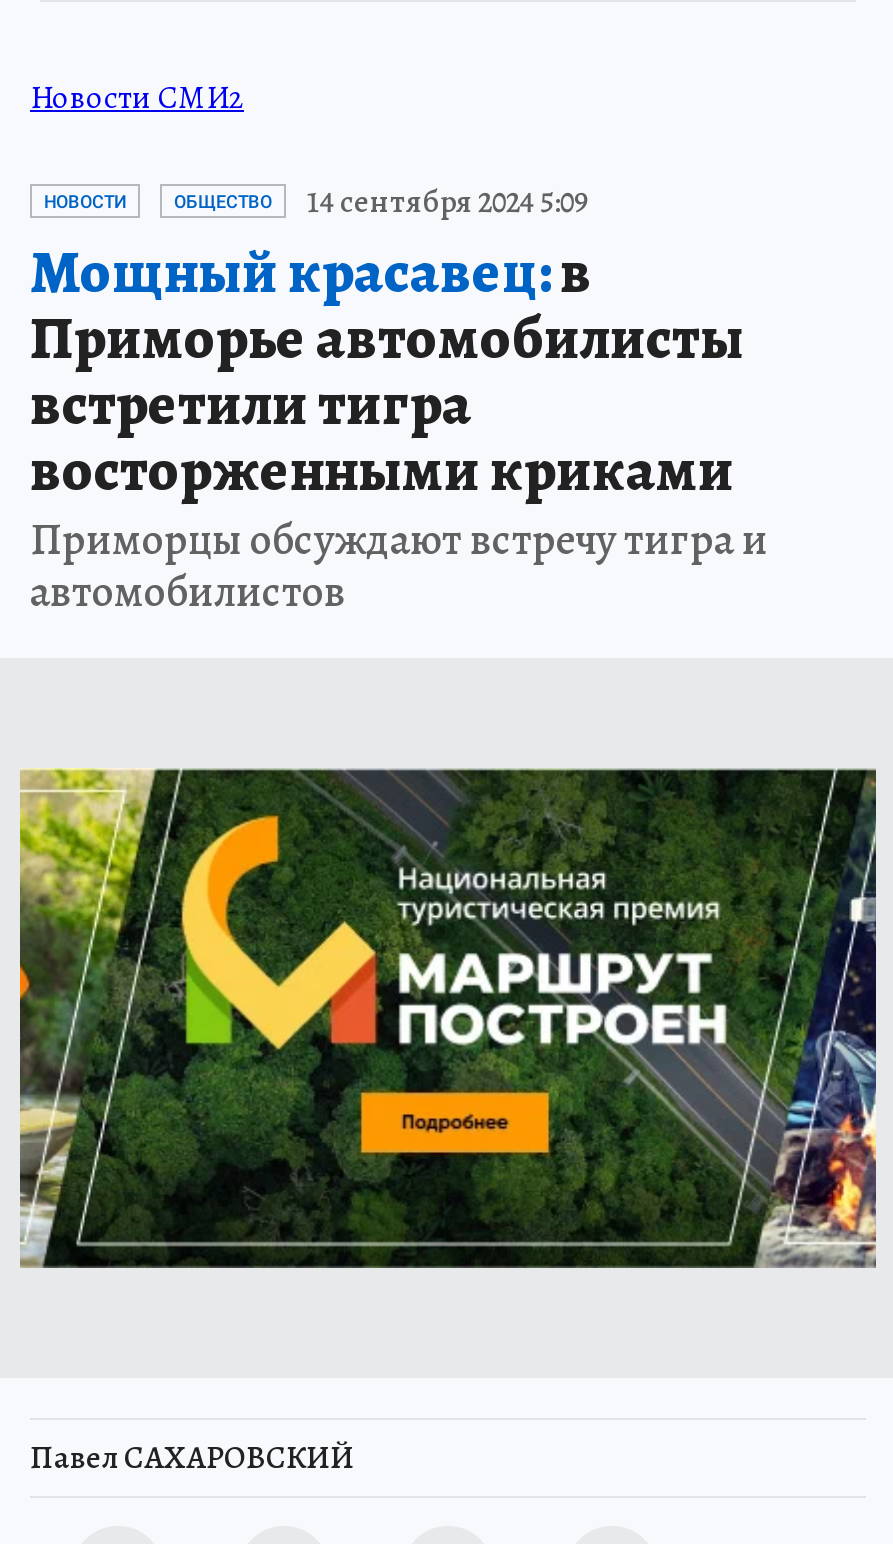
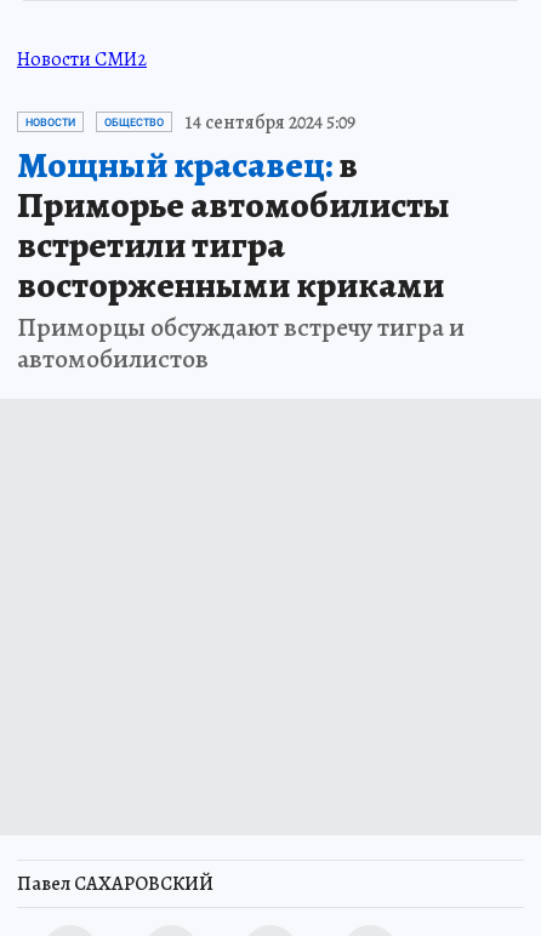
[18,766,878,1270] [image] -> none

